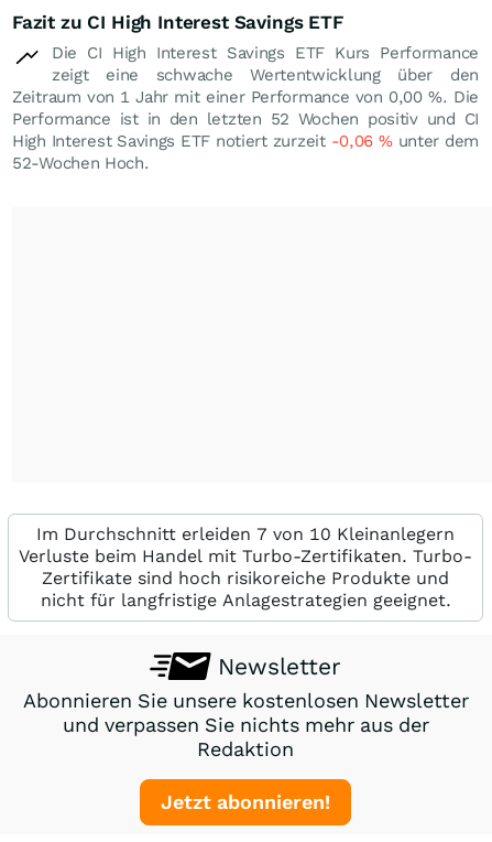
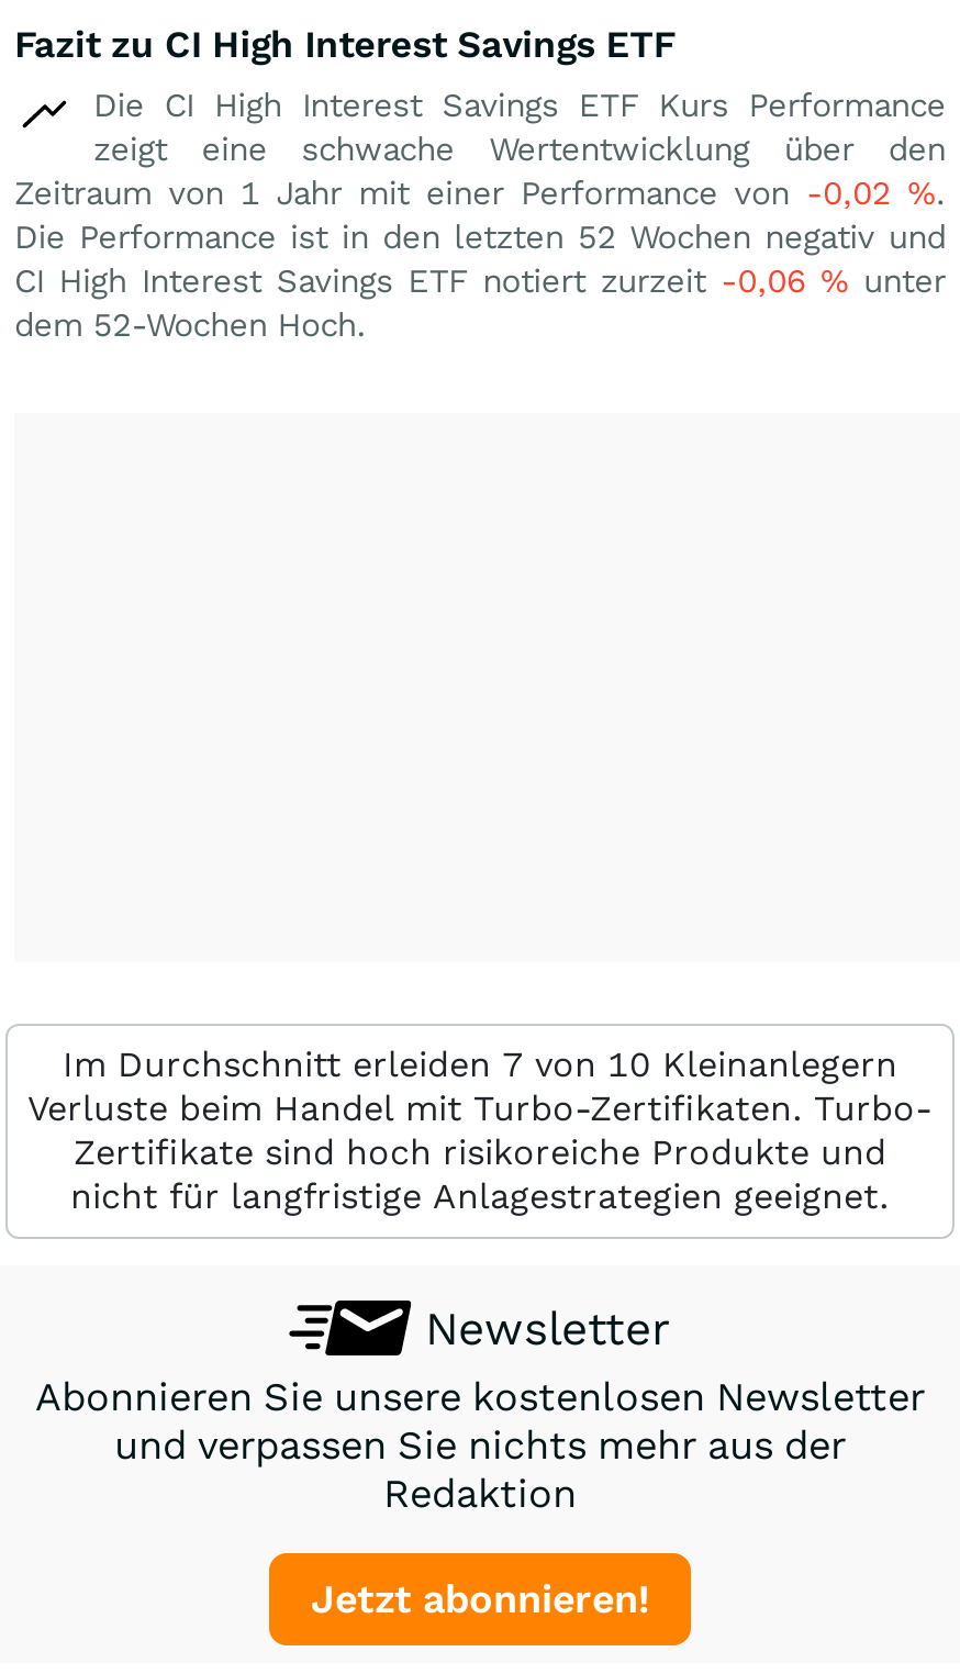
[12,87,479,173] Zeitraum von 1 Jahr mit einer Performance von 0,00%. Die | Performance ist in den letzten 52 Wochen positiv und CI | High Interest Savings ETF notiert zurzeit -0,06% unter dem | 52-Wochen Hoch. -> [14,174,946,345] Zeitraum von 1 Jahr mit einer Performance von -0,02%. | Die Performance ist in den letzten 52 Wochen negativ und | CI High Interest Savings ETF notiert zurzeit -0,06% unter | dem 52-Wochen Hoch.

